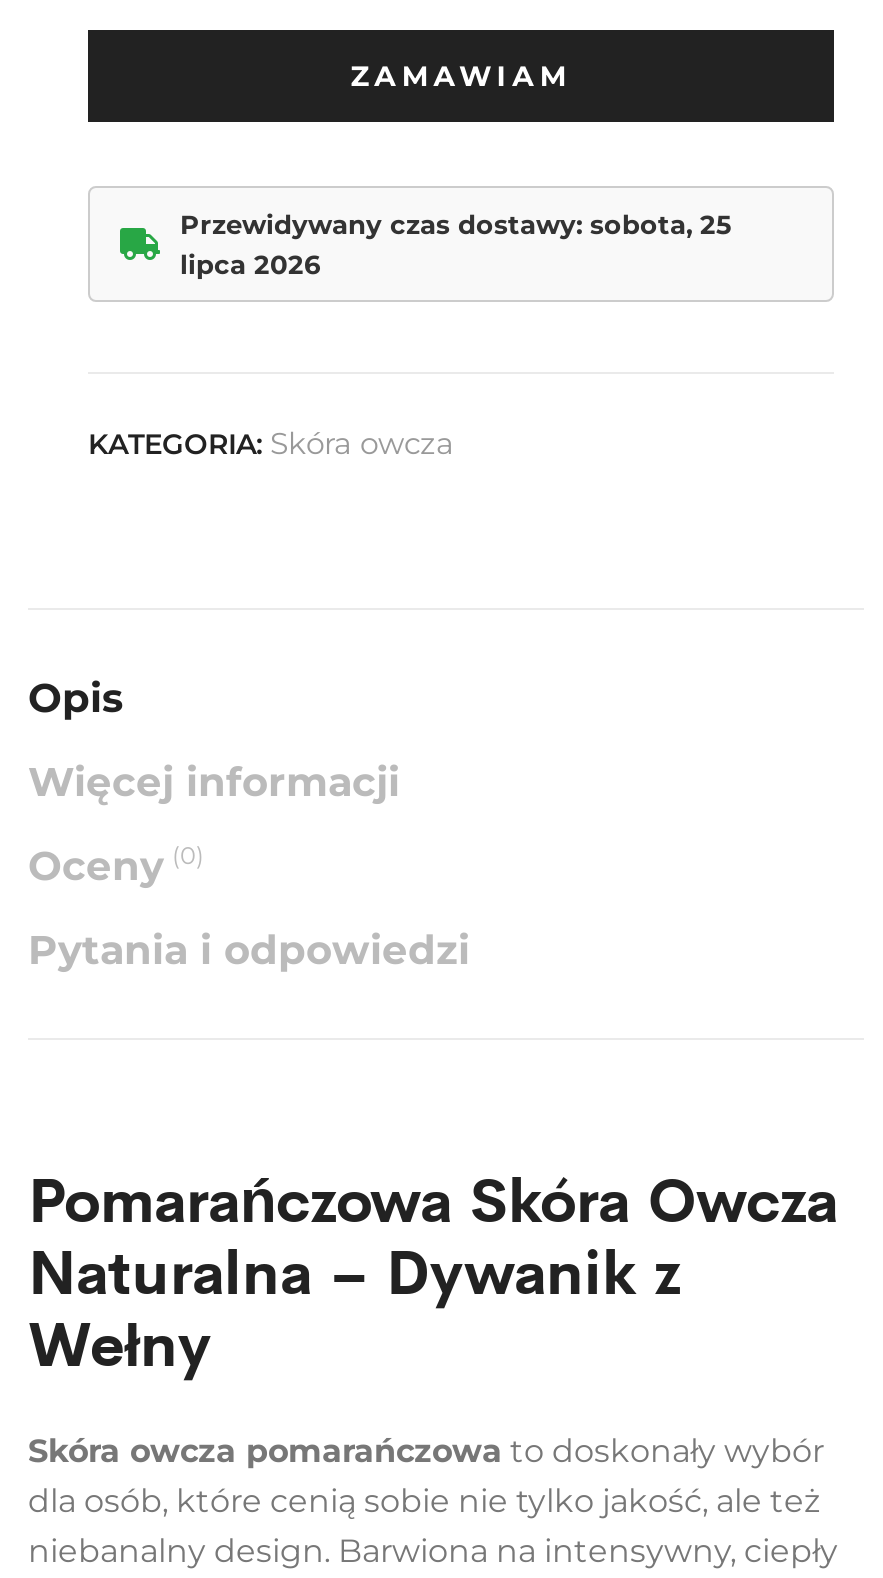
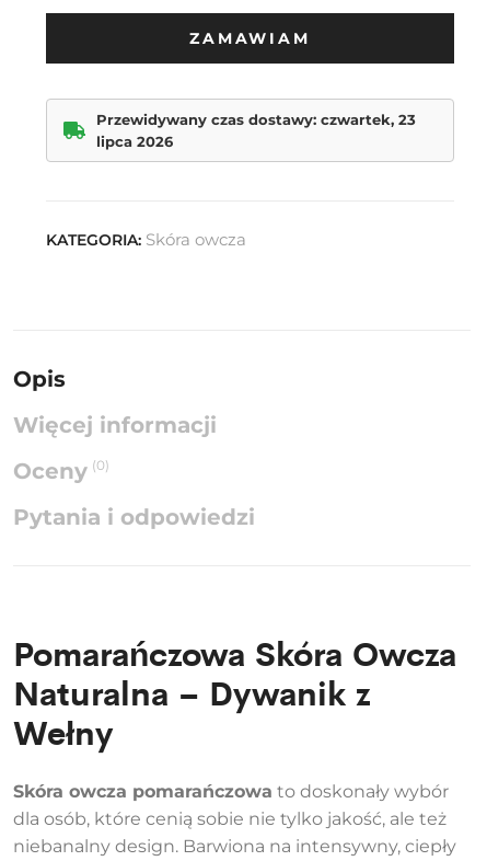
[180,208,732,240] Przewidywany czas dostawy: sobota, 25 -> [96,111,416,128] Przewidywany czas dostawy: czwartek, 23

